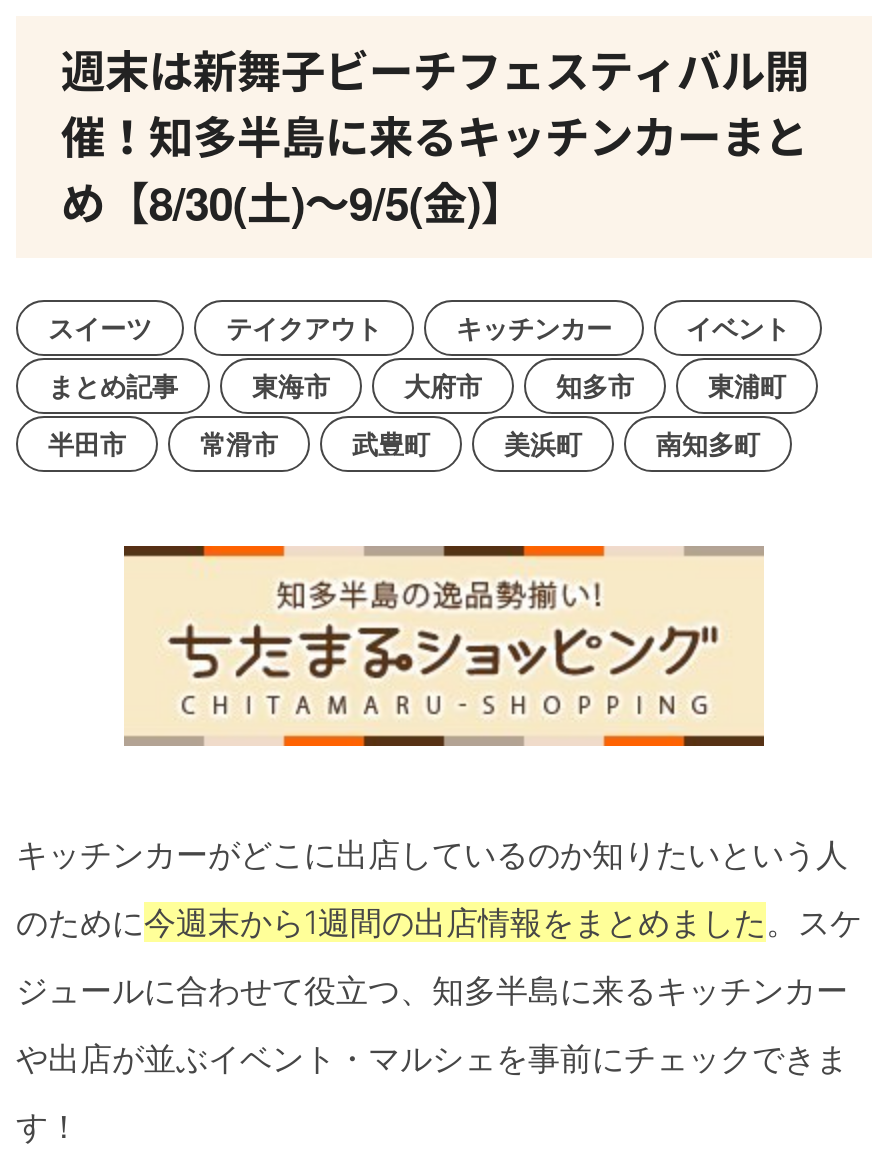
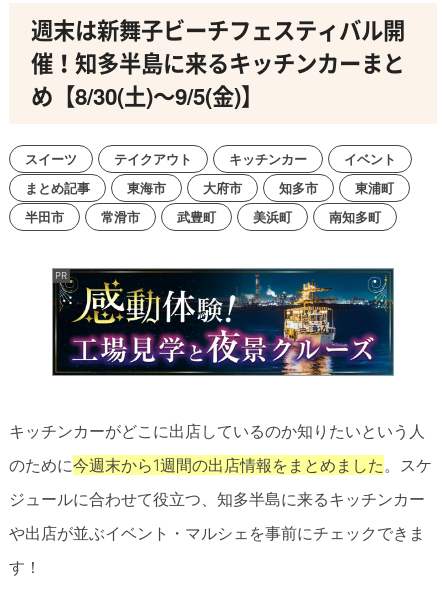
[102,542,786,748] [image] -> [51,267,395,377] [image]

